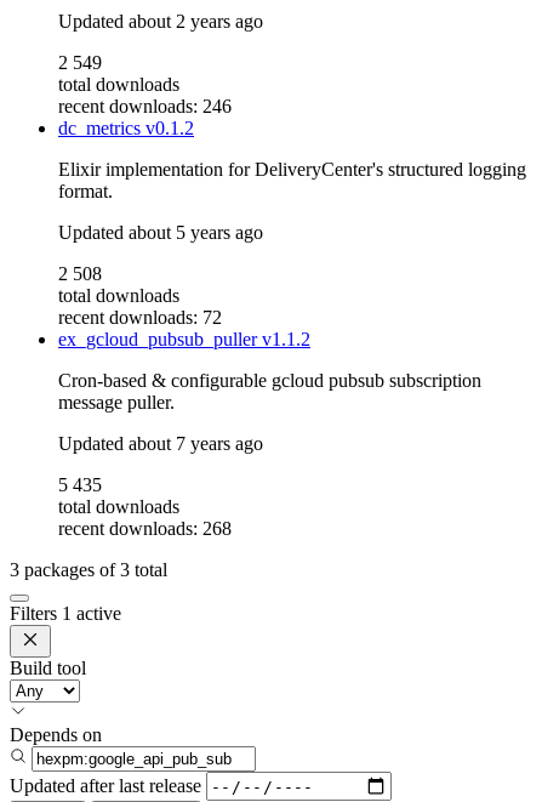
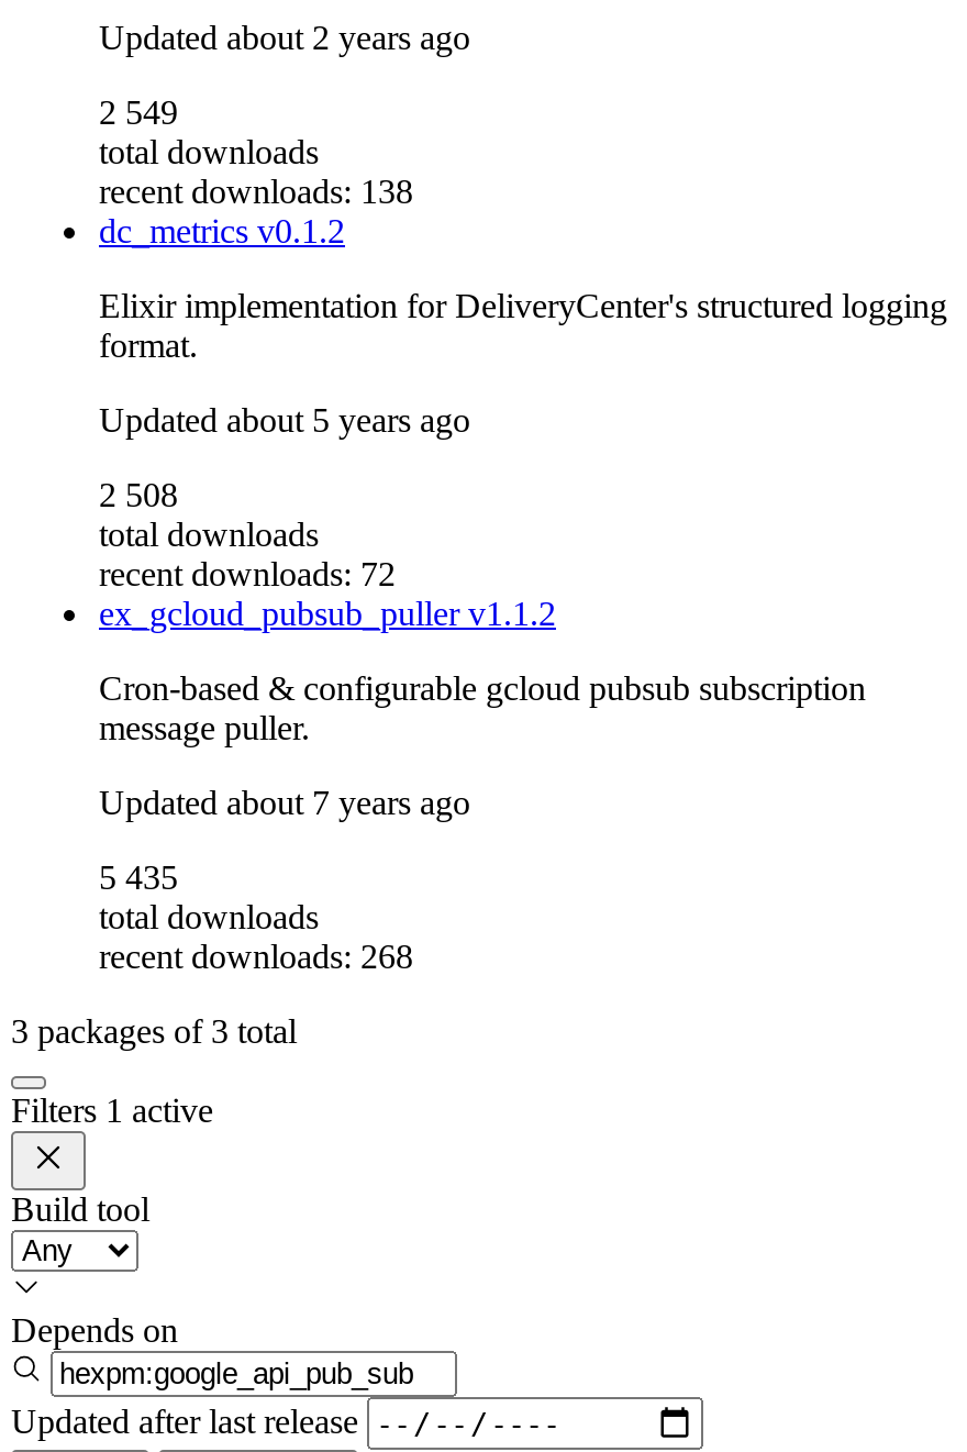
[58,96,232,117] recent downloads: 246 -> [99,173,413,211] recent downloads: 138

